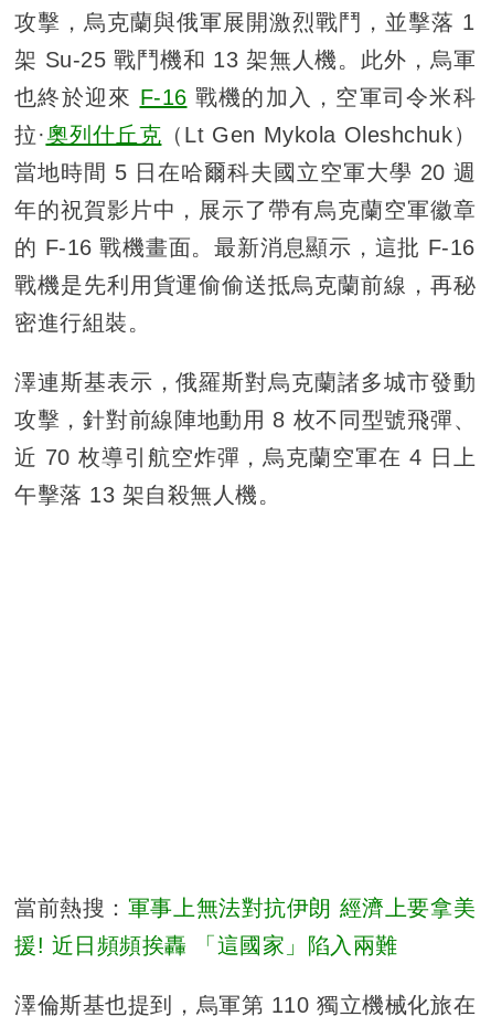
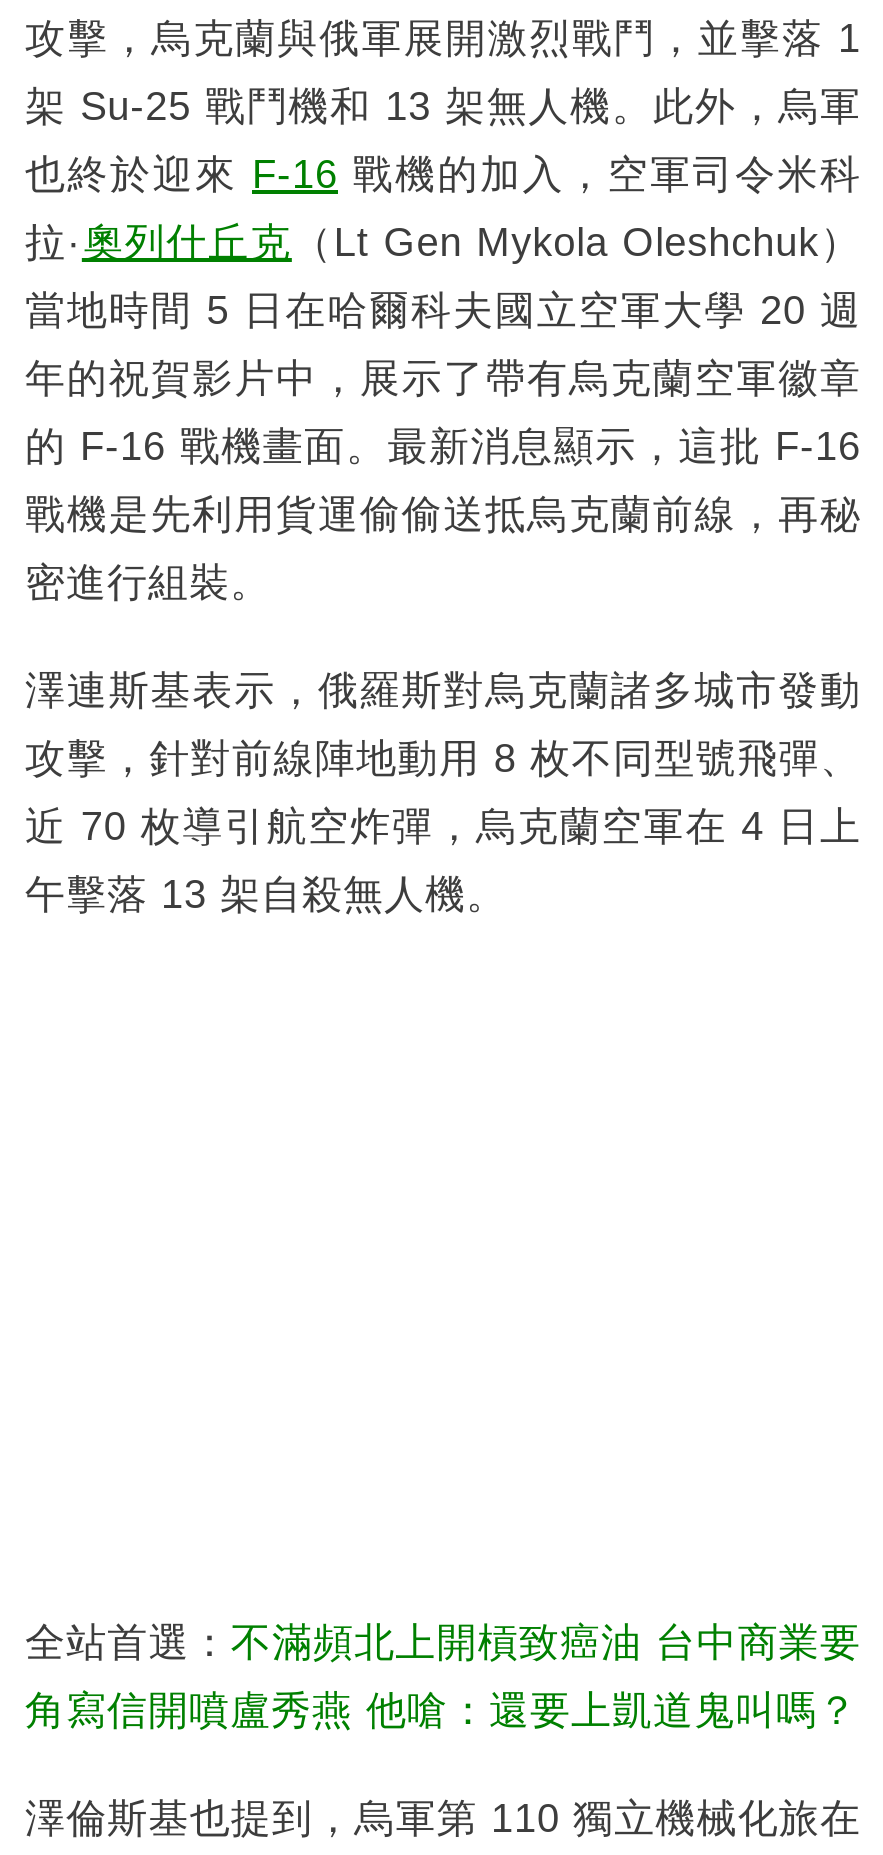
[14,896,476,920] 當前熱搜：軍事上無法對抗伊朗 經濟上要拿美 -> [25,1620,861,1664] 全站首選：不滿頻北上開槓致癌油 台中商業要
[14,933,398,958] 援! 近日頻頻挨轟 「這國家」陷入兩難 -> [25,1688,858,1732] 角寫信開噴盧秀燕 他嗆：還要上凱道鬼叫嗎？

